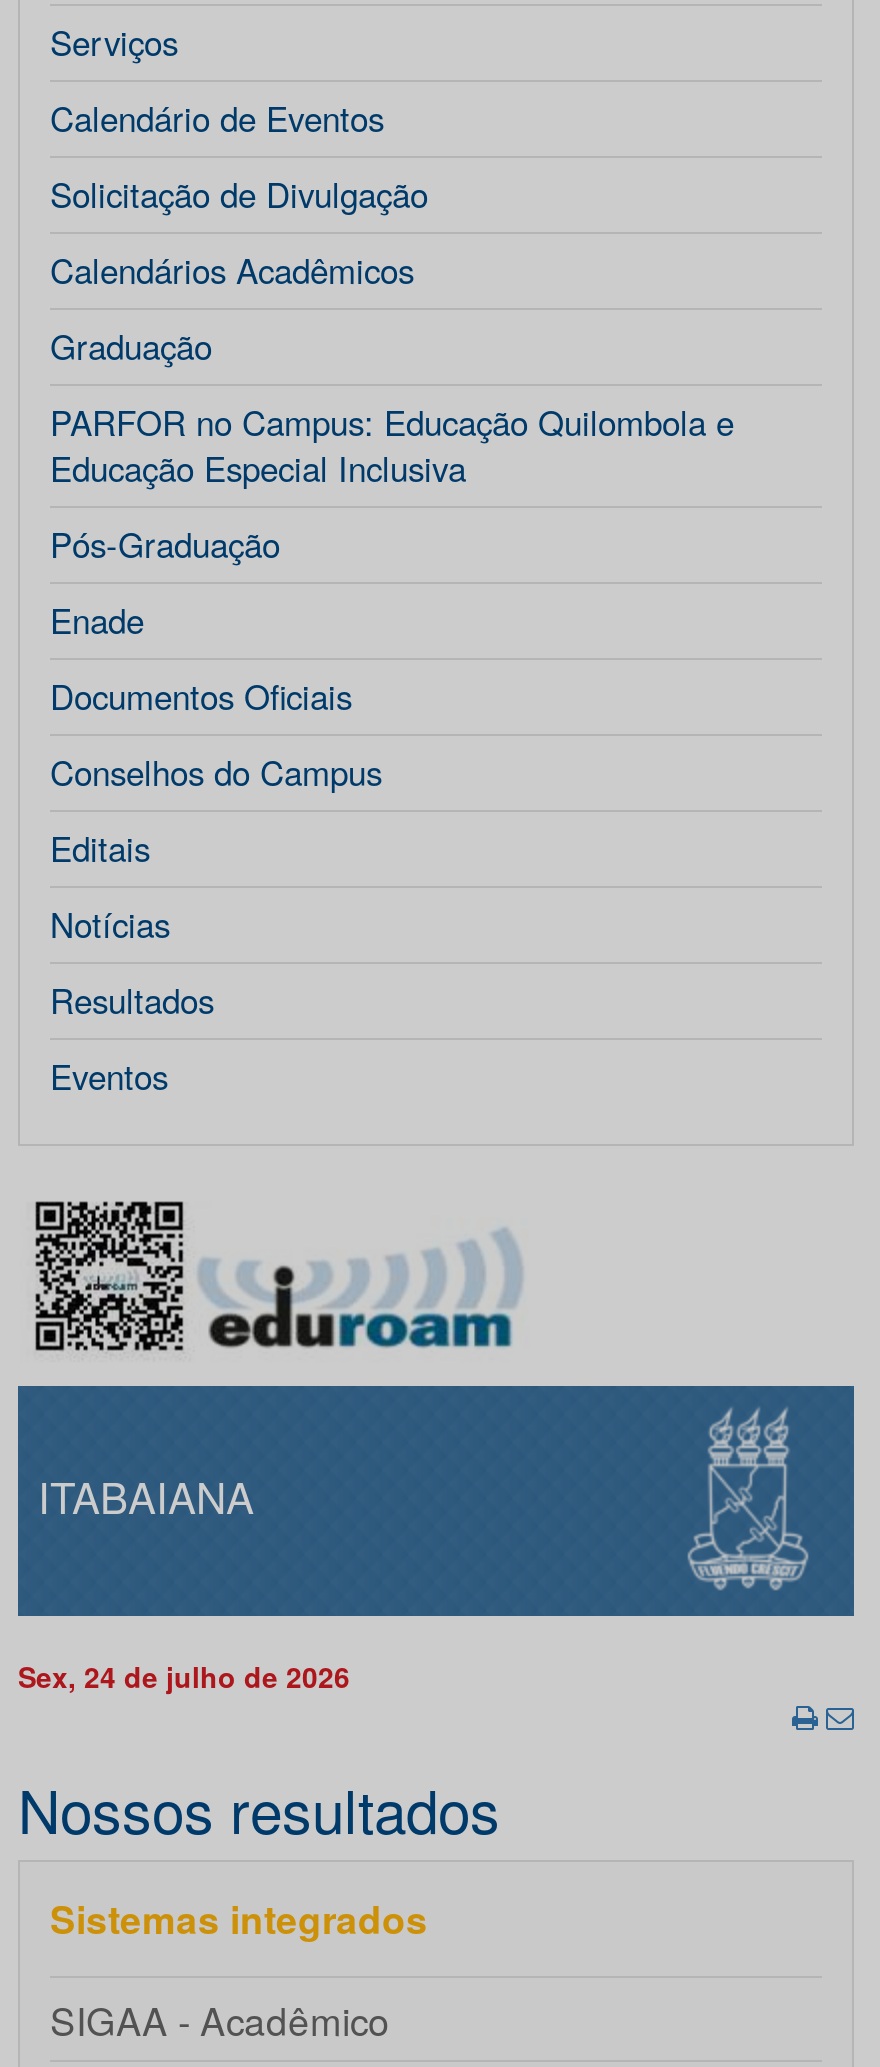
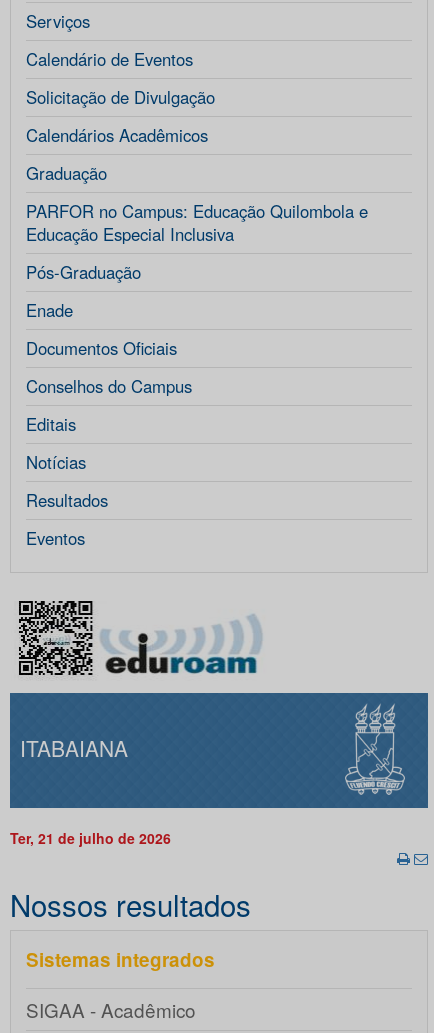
[18,1657,350,1697] Sex, 24 de julho de 2026 -> [10,828,171,848] Ter, 21 de julho de 2026

